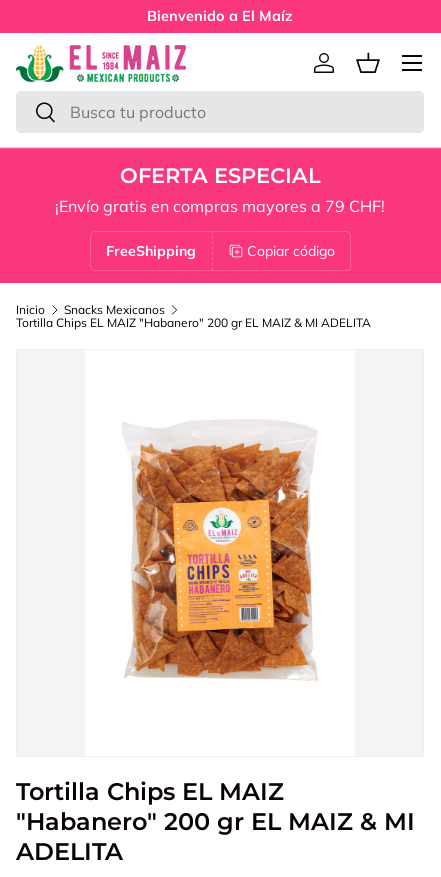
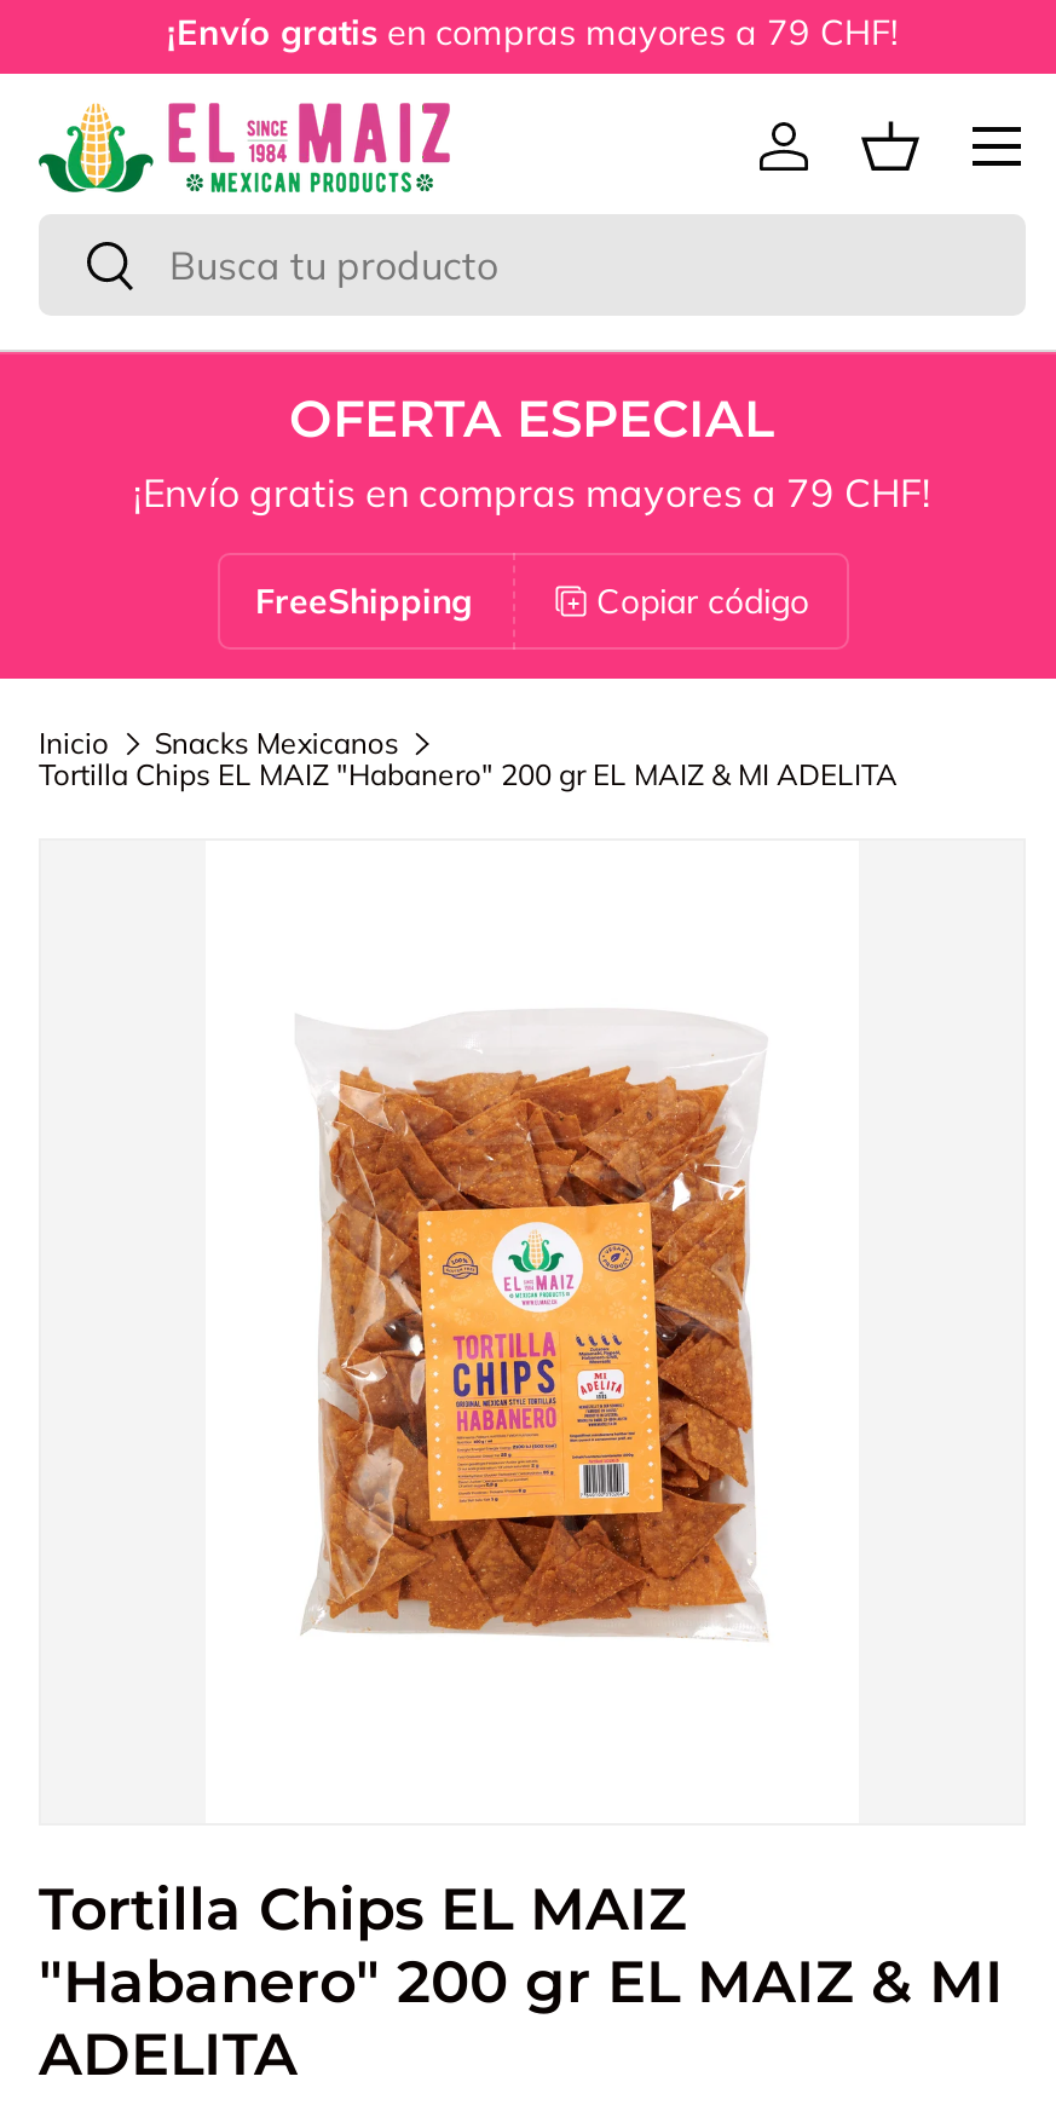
[147,7,293,25] Bienvenido a El Maíz -> [172,11,902,54] ¡Envío gratis en compras mayores a 79 CHF!

